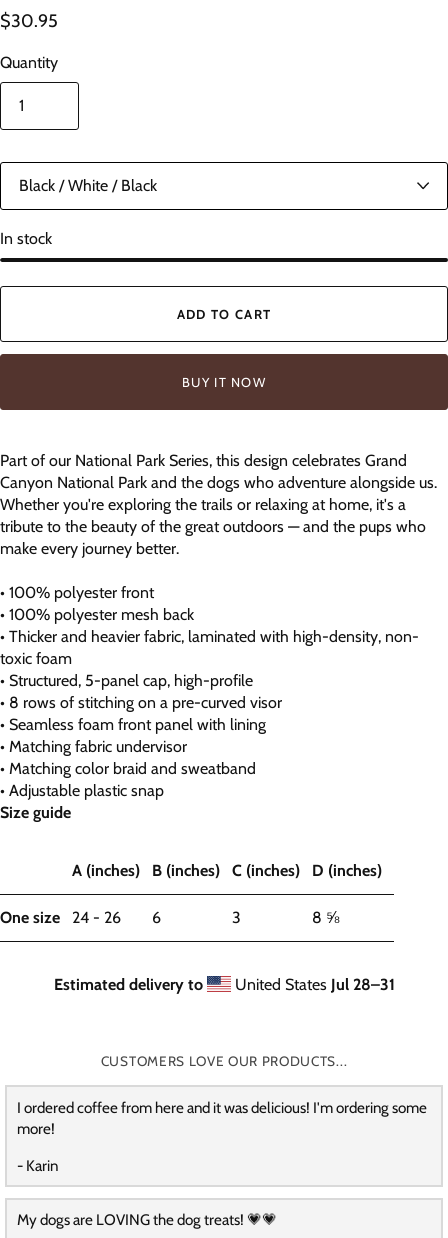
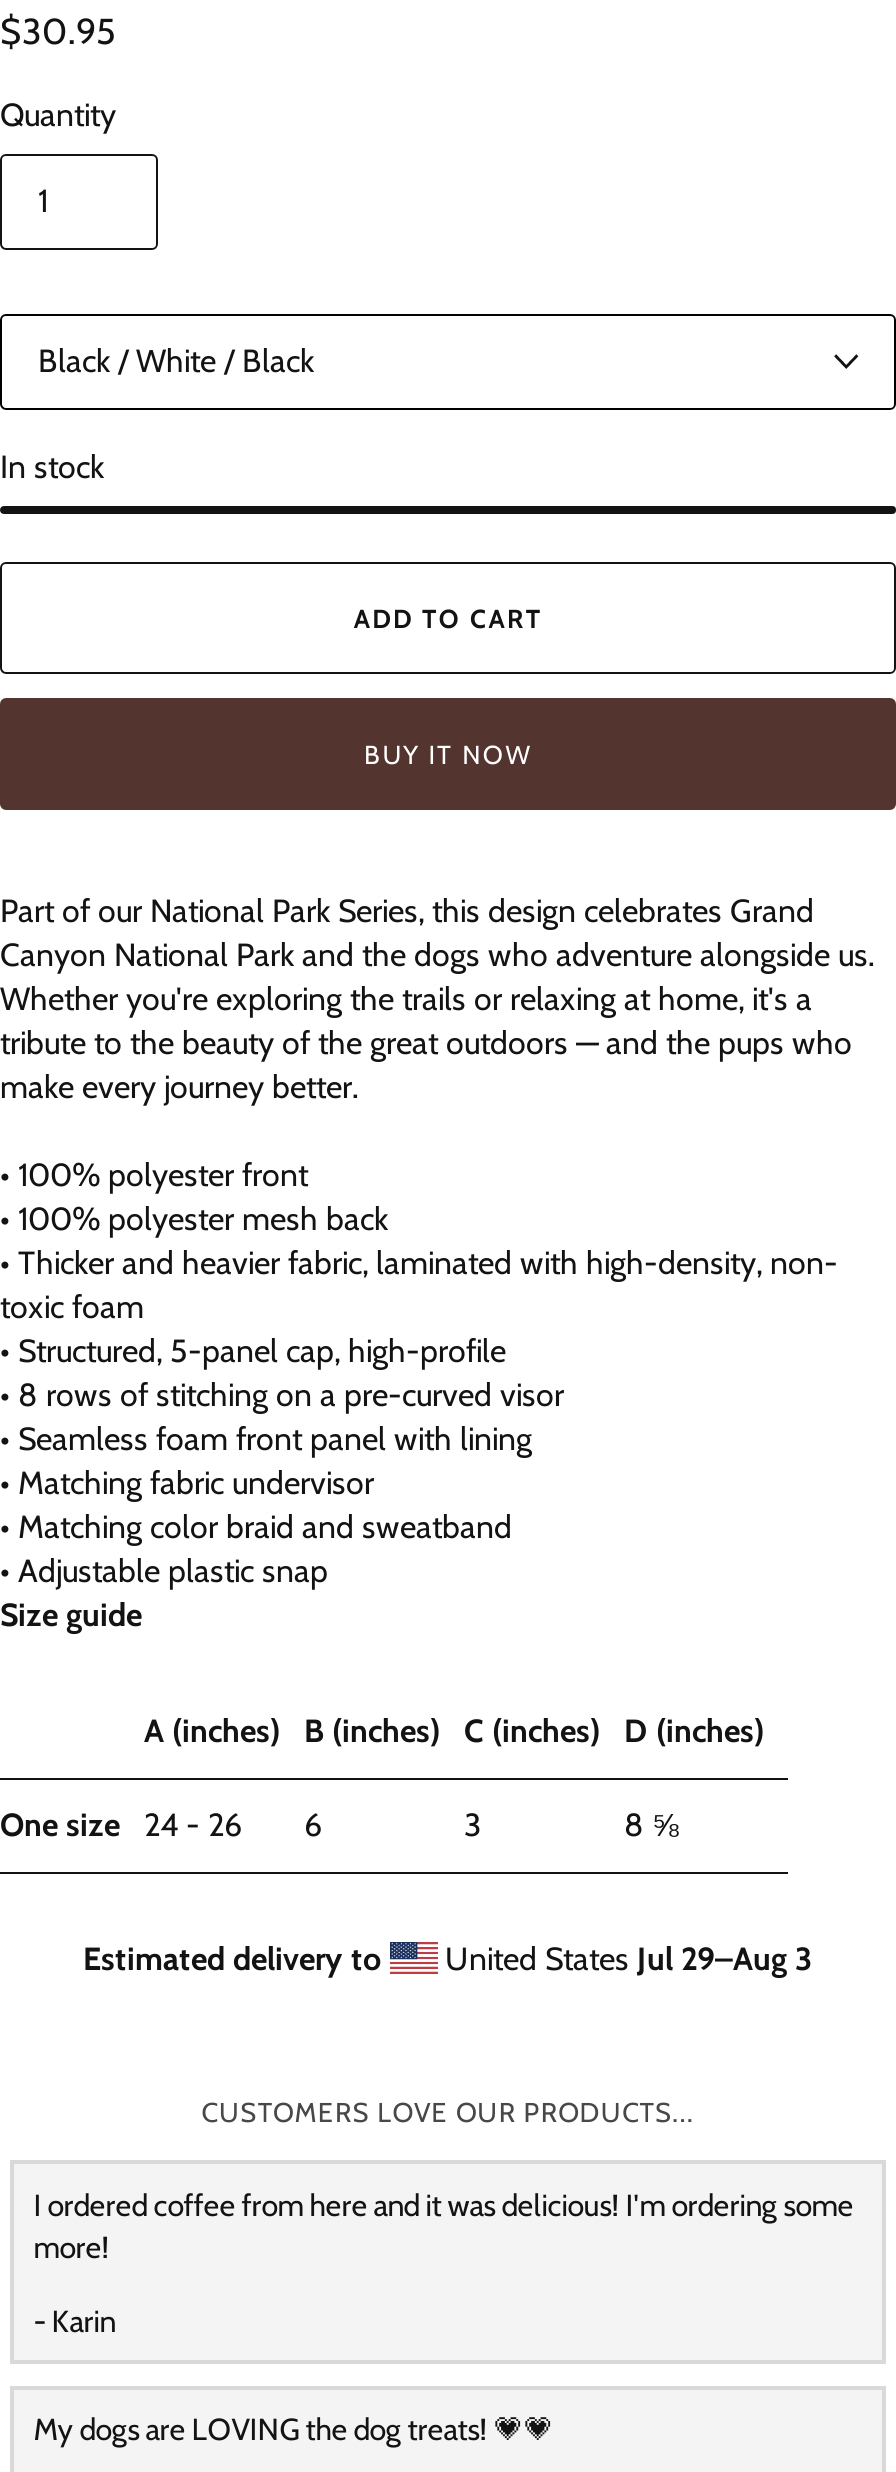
[230,975,394,994] United States Jul 28–31 -> [437,1939,813,1977] United States Jul 29–Aug 3

